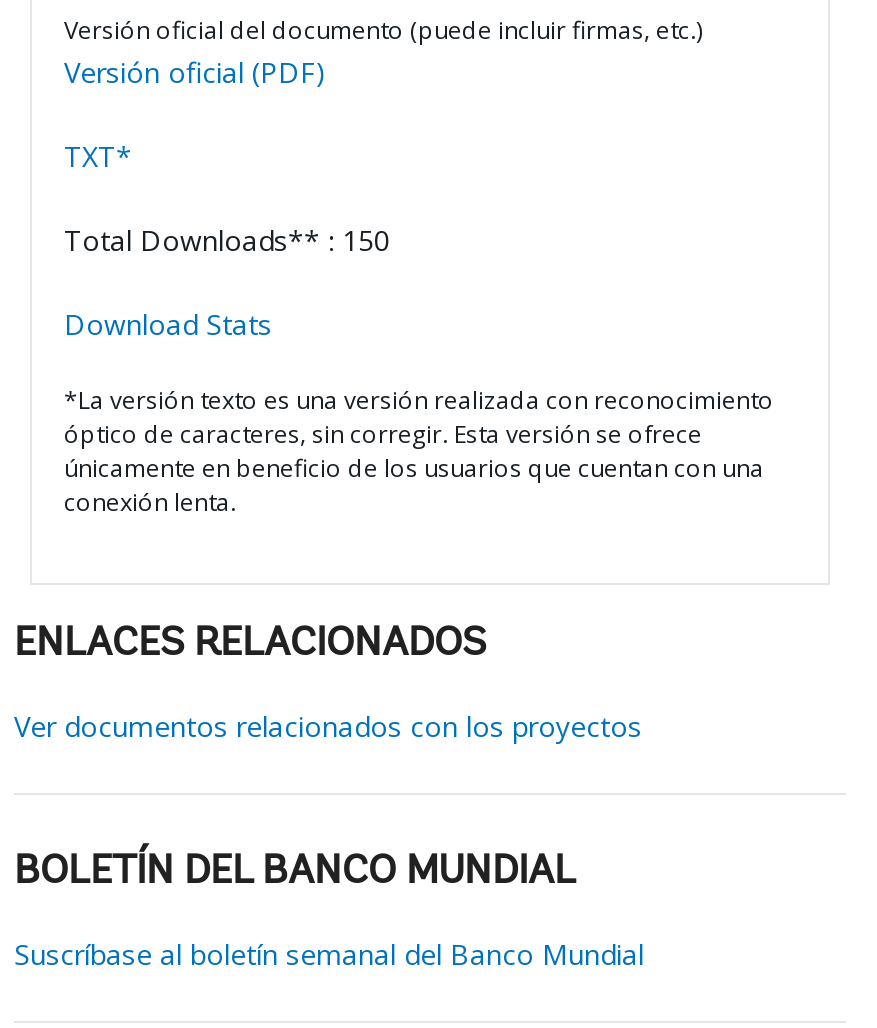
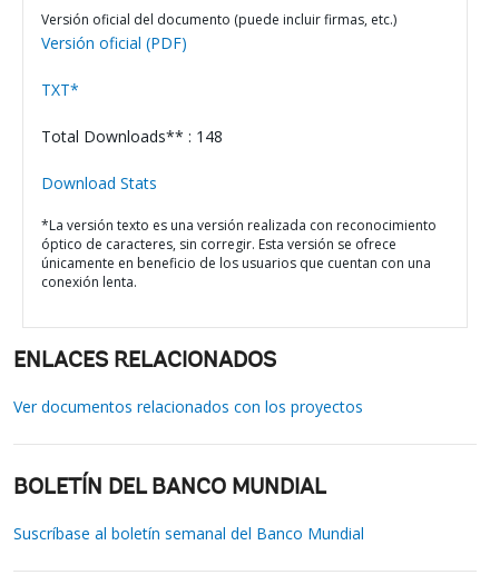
[64,221,390,259] Total Downloads** : 150 -> [41,126,223,147] Total Downloads** : 148

